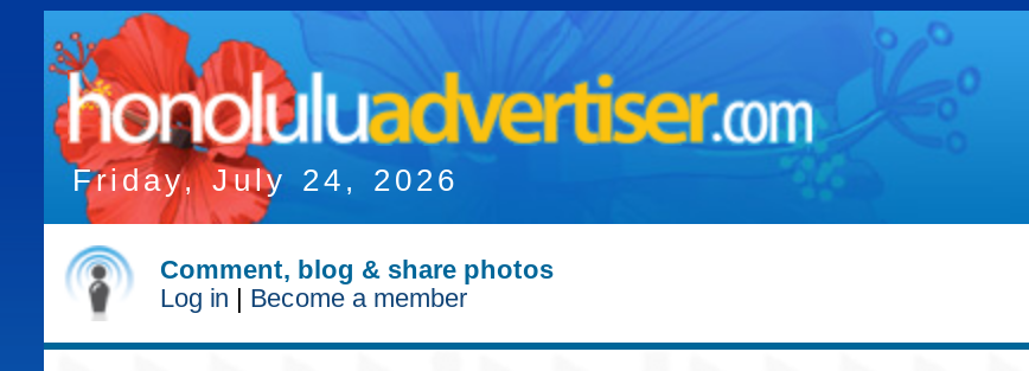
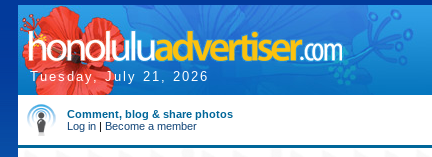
[72,162,459,198] Friday, July 24, 2026 -> [30,69,209,84] Tuesday, July 21, 2026

